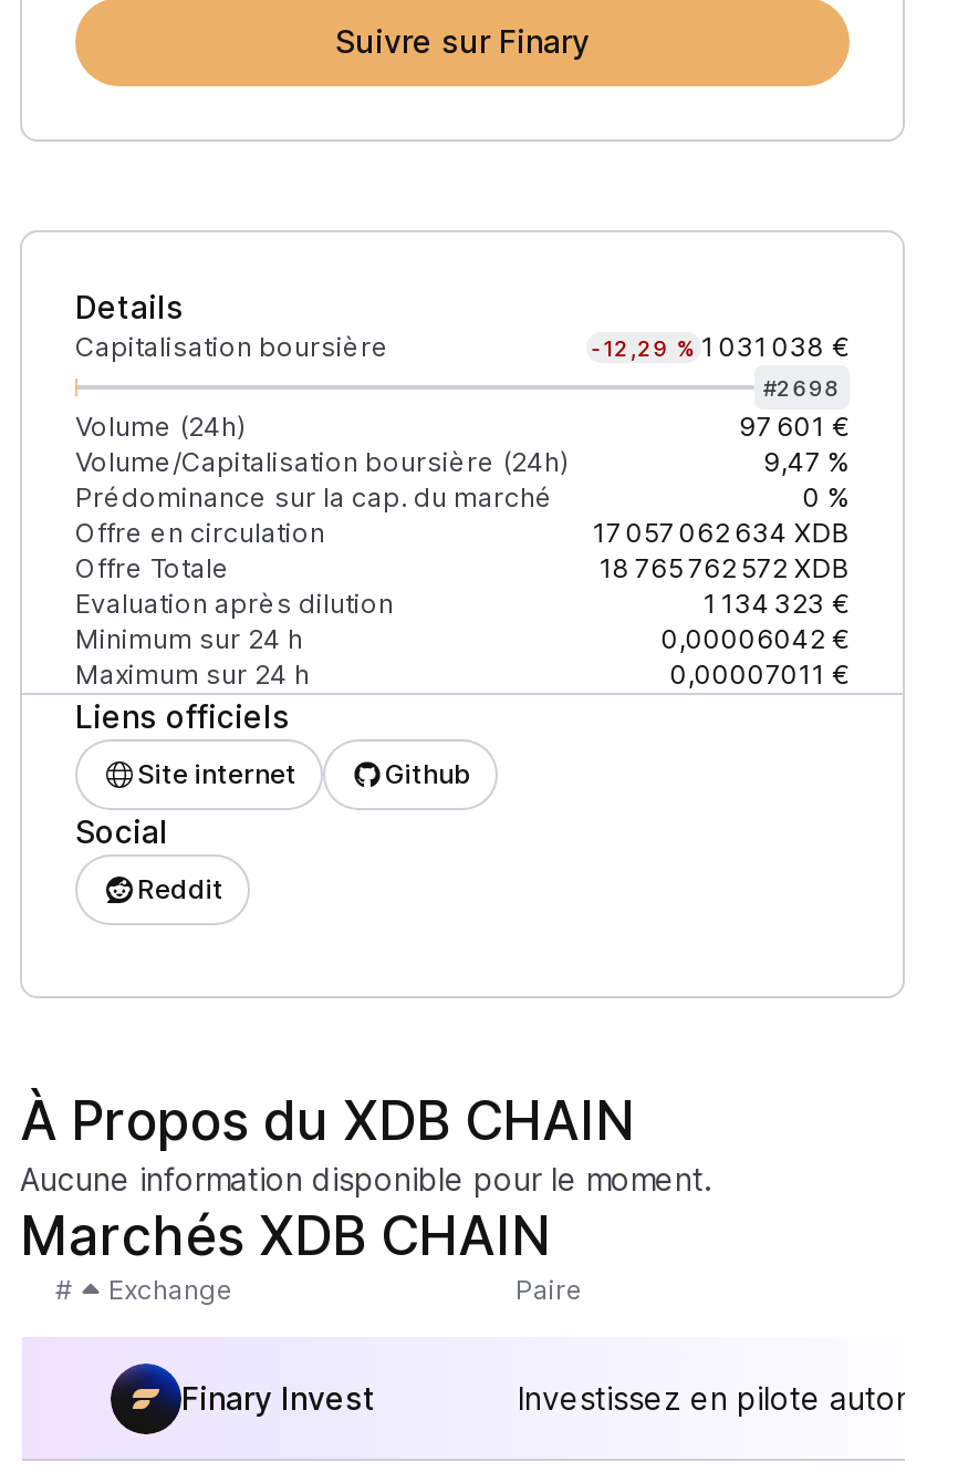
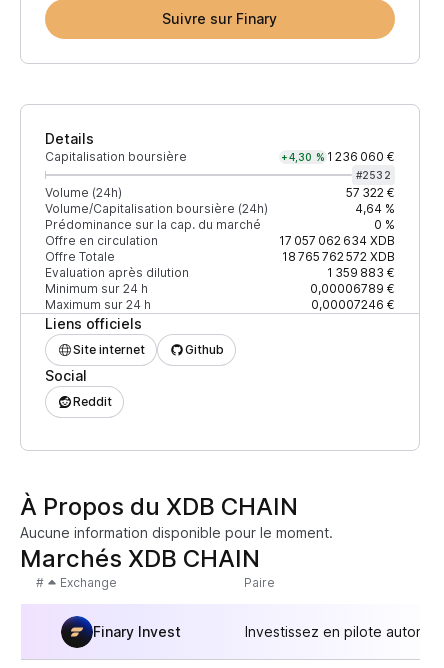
[591,330,849,363] -12,29 % 1 031 038 € -> [281,149,395,164] +4,30 % 1 236 060 €
[763,374,840,401] #2698 -> [356,169,391,181] #2532
[739,410,849,443] 97 601 € -> [346,185,395,200] 57 322 €
[763,445,849,478] 9,47 % -> [355,201,395,216] 4,64 %
[703,587,849,620] 1 134 323 € -> [327,265,395,280] 1 359 883 €
[661,622,849,655] 0,00006042 € -> [310,281,395,296] 0,00006789 €
[670,657,849,691] 0,00007011 € -> [311,297,395,312] 0,00007246 €

